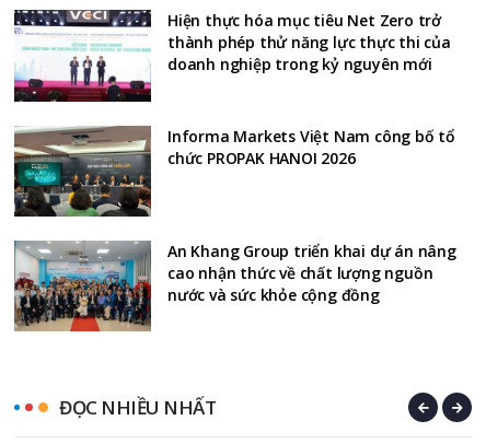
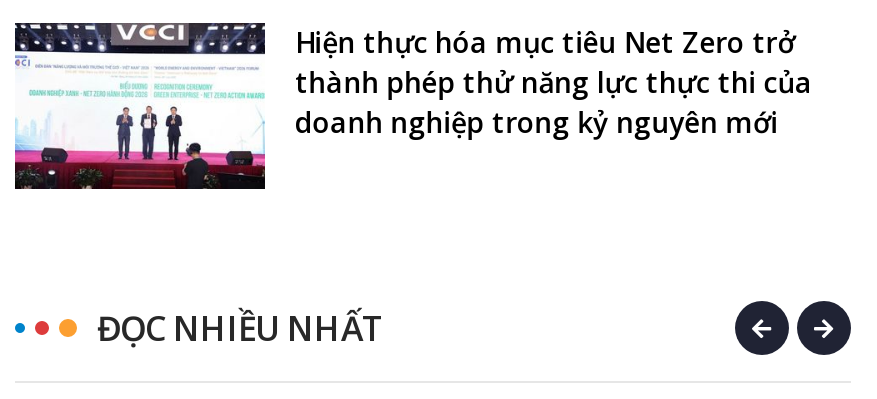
[13,125,455,218] [image] | Informa Markets Việt Nam công bố tổ | chức PROPAK HANOI 2026 -> none
[13,240,456,332] [image] | An Khang Group triển khai dự án nâng | cao nhận thức về chất lượng nguồn | nước và sức khỏe cộng đồng -> none

